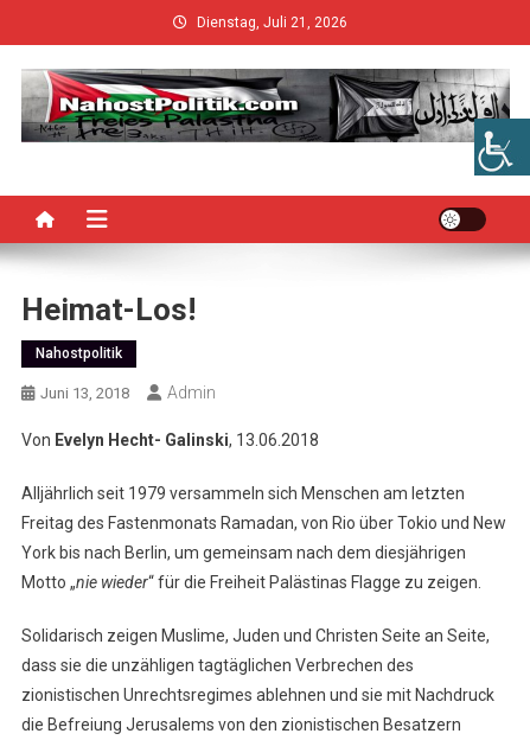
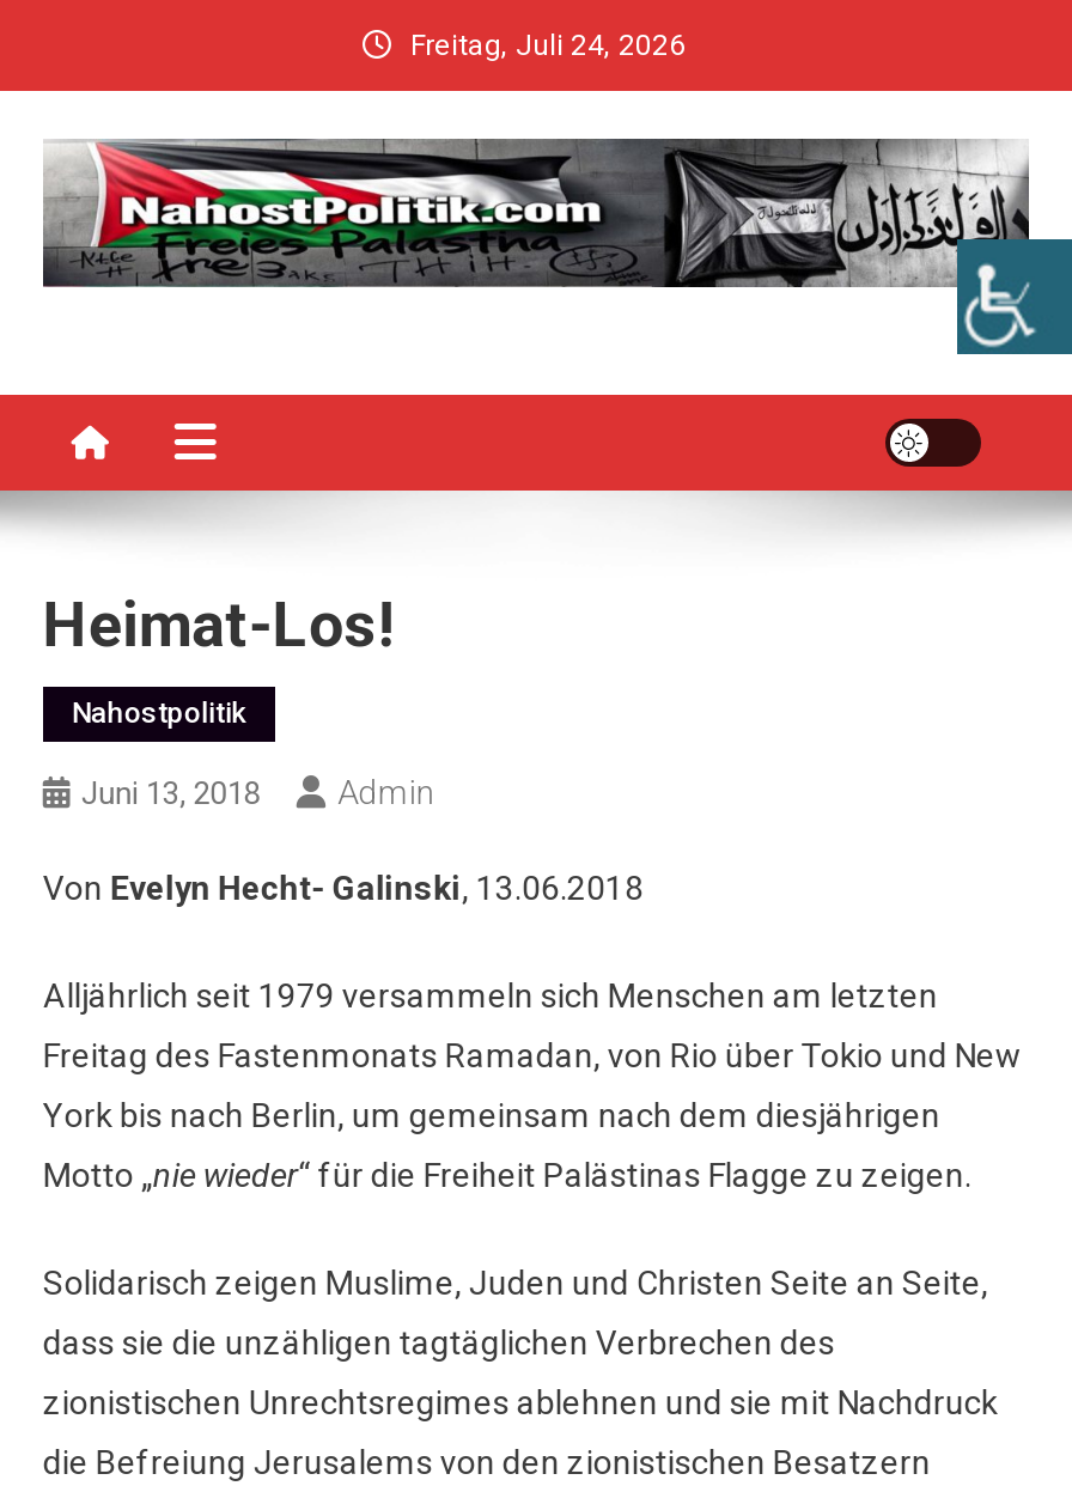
[196,14,347,31] Dienstag, Juli 21, 2026 -> [410,29,686,62] Freitag, Juli 24, 2026

